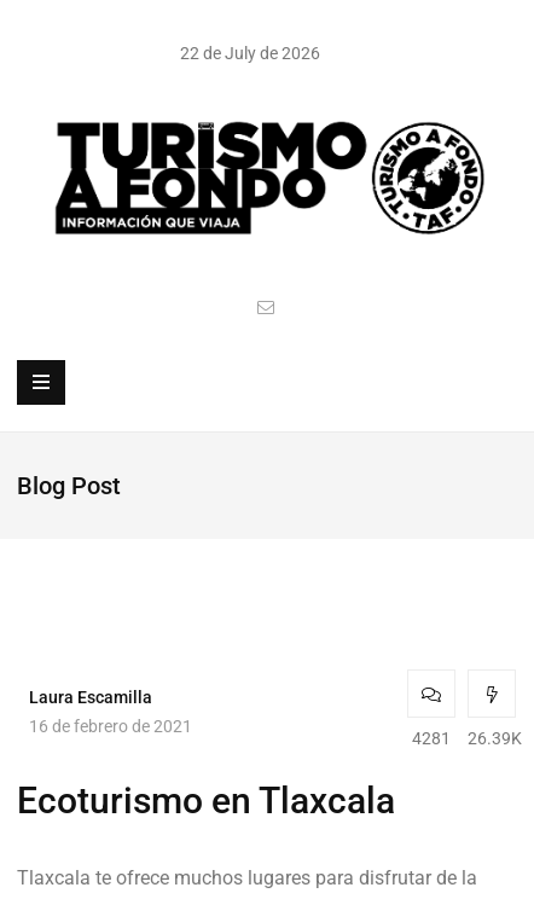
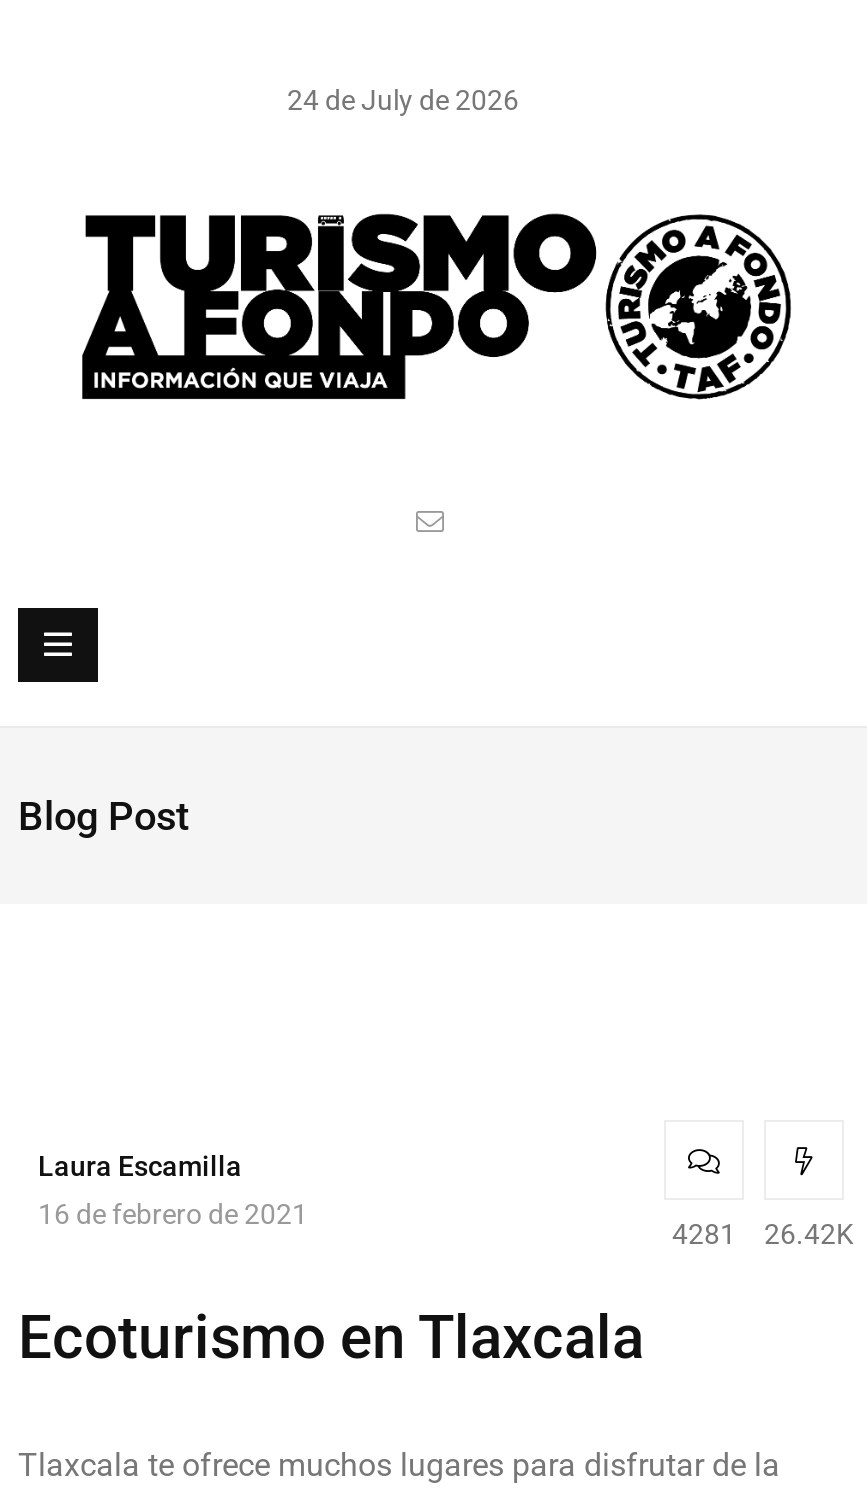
[179,43,320,63] 22 de July de 2026 -> [287,84,519,116] 24 de July de 2026
[412,729,522,749] 4281 26.39K -> [672,1219,854,1251] 4281 26.42K

